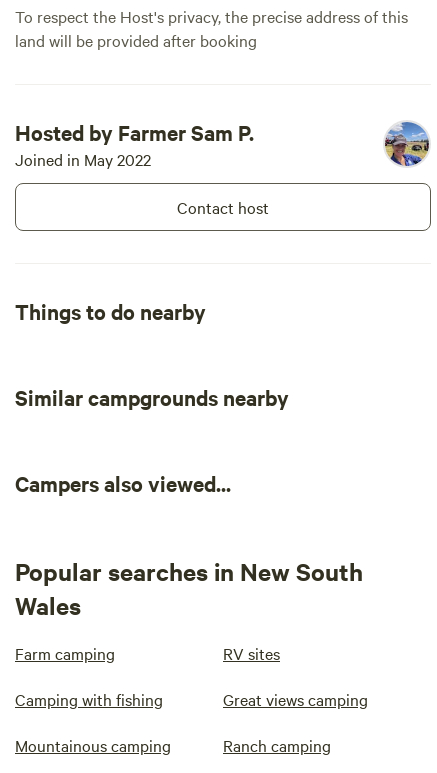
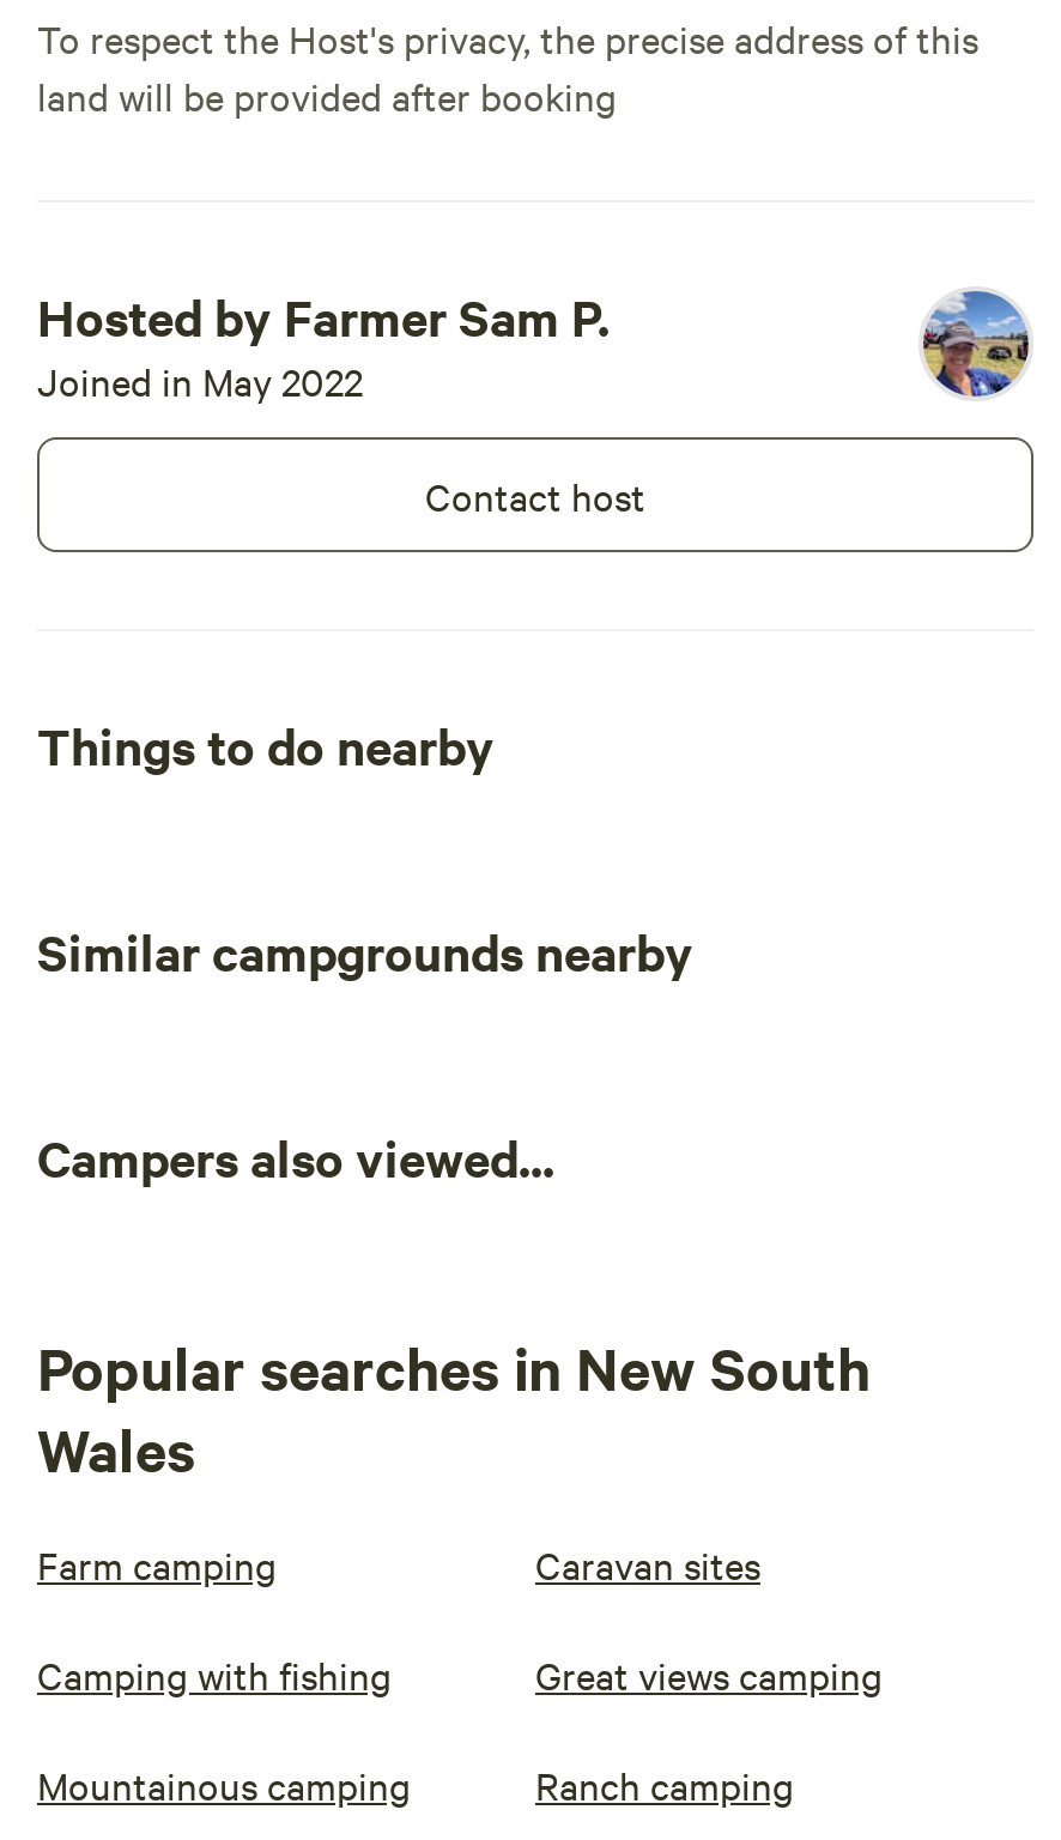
[223,642,280,664] RV sites -> [535,1537,760,1590] Caravan sites

